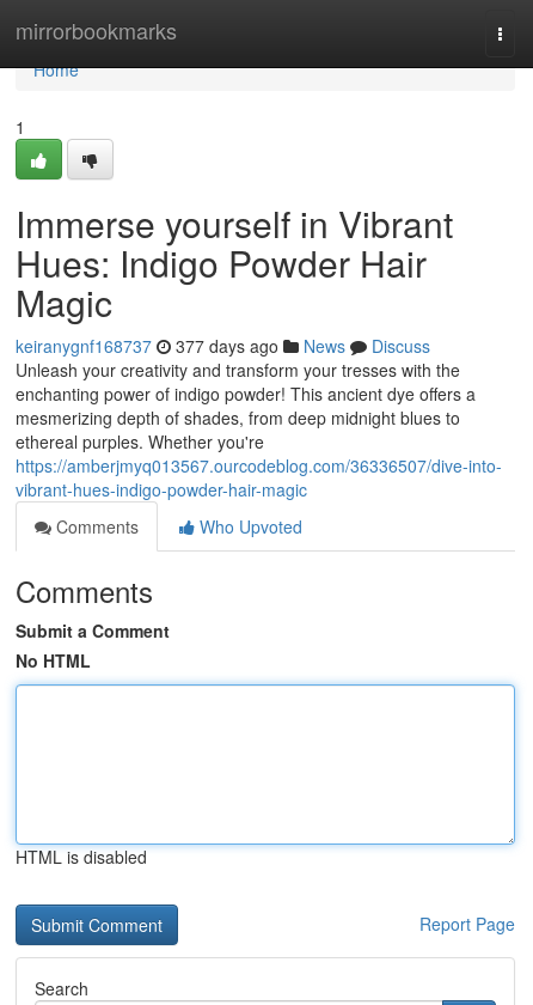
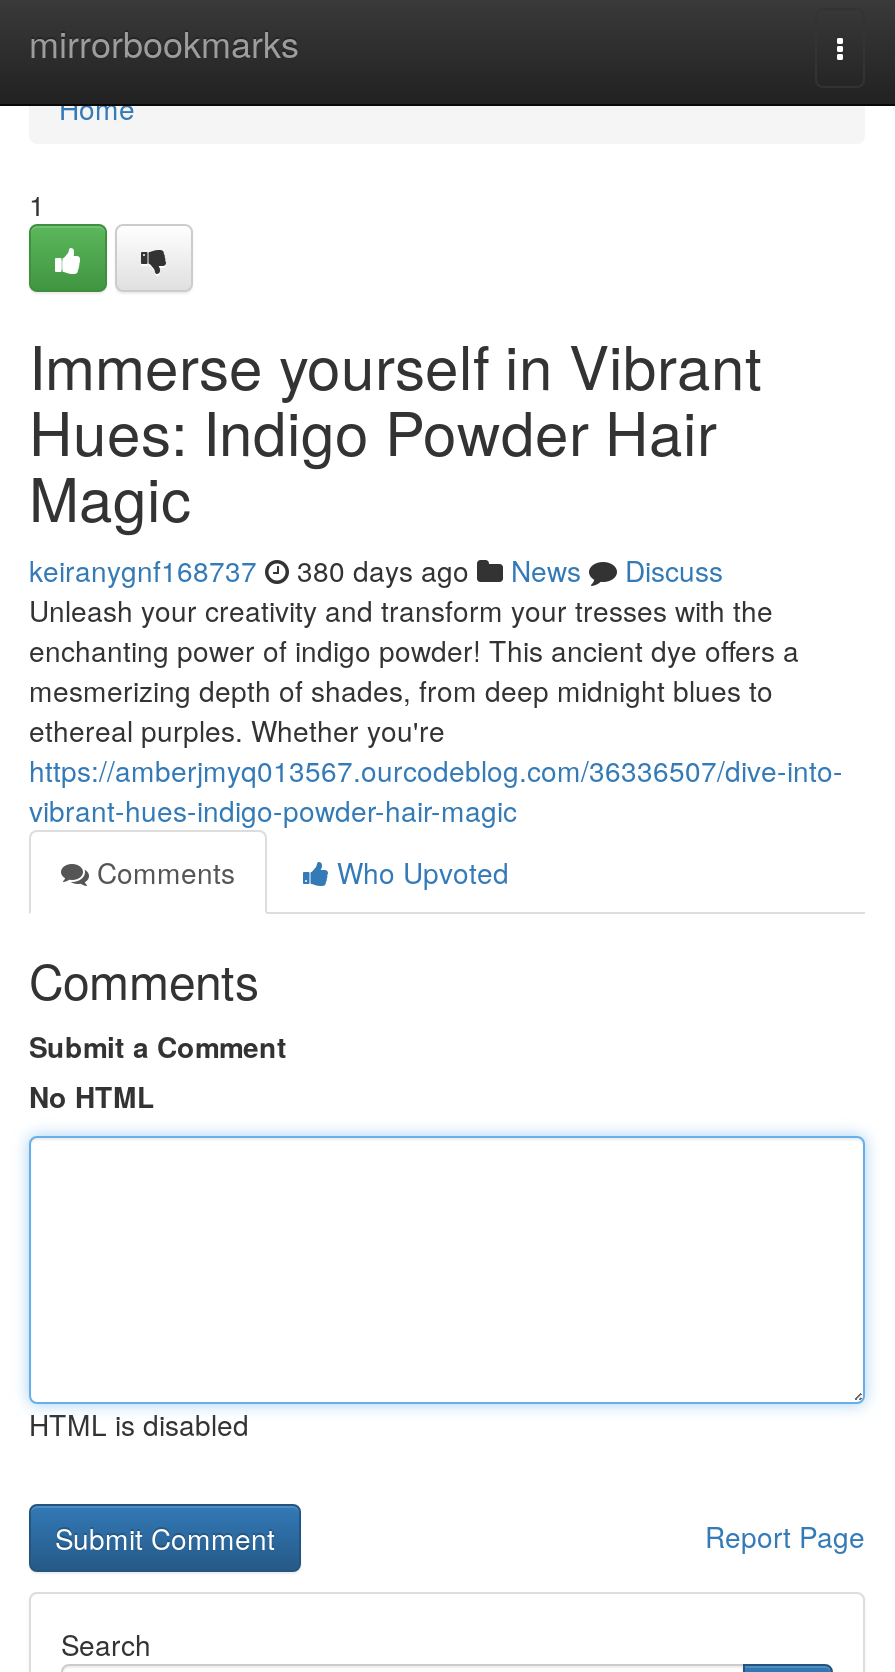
[16,334,430,358] keiranygnf168737 377 days ago News Discuss -> [29,550,723,590] keiranygnf168737 380 days ago News Discuss

